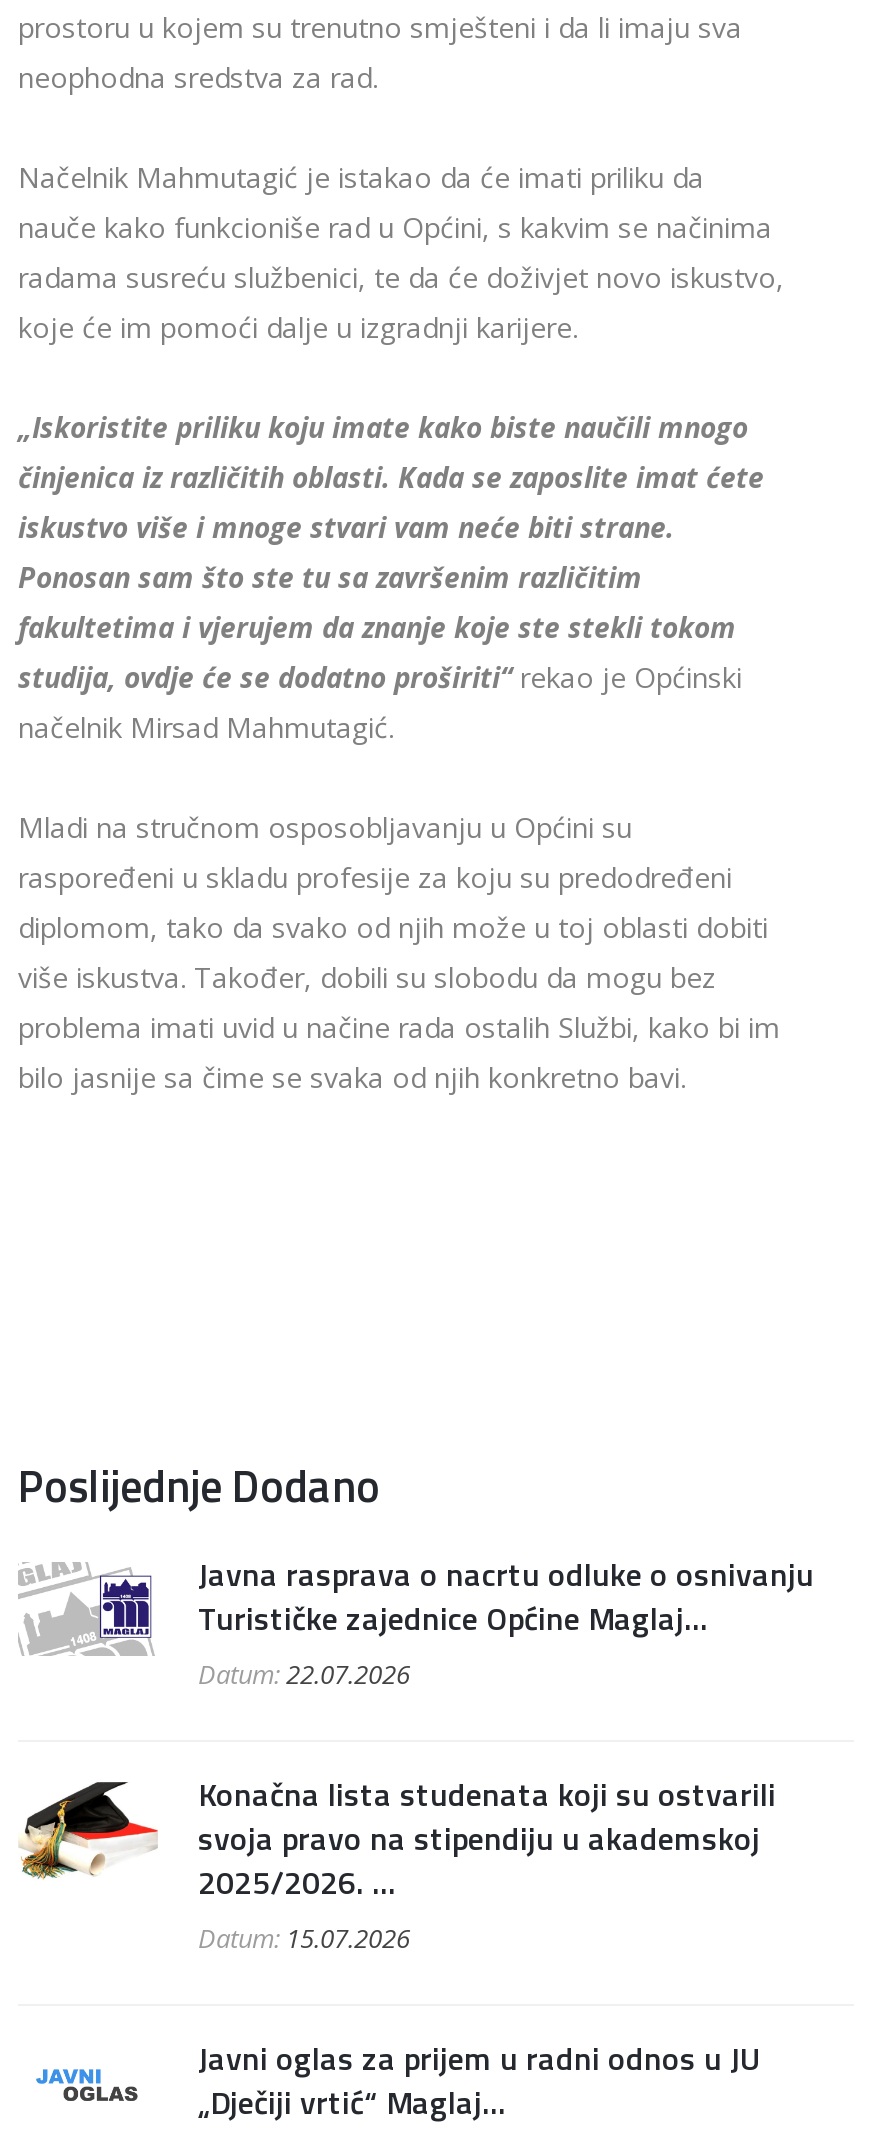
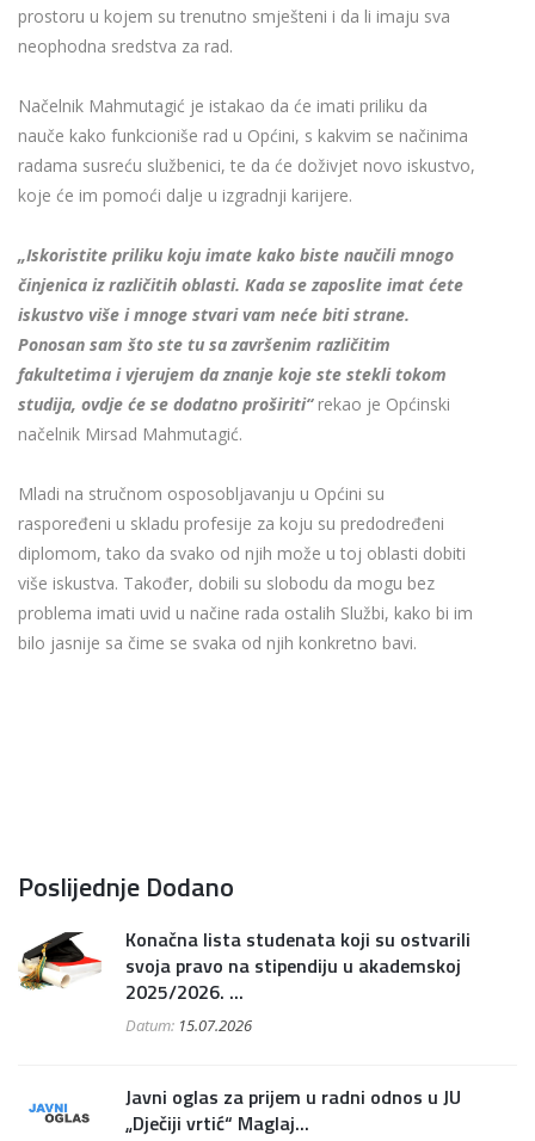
[16,1550,814,1692] [image] | Javna rasprava o nacrtu odluke o osnivanju | Turističke zajednice Općine Maglaj... | Datum:22.07.2026 -> none

